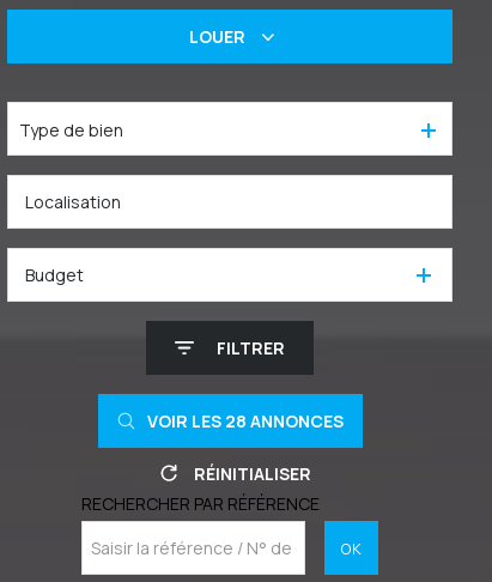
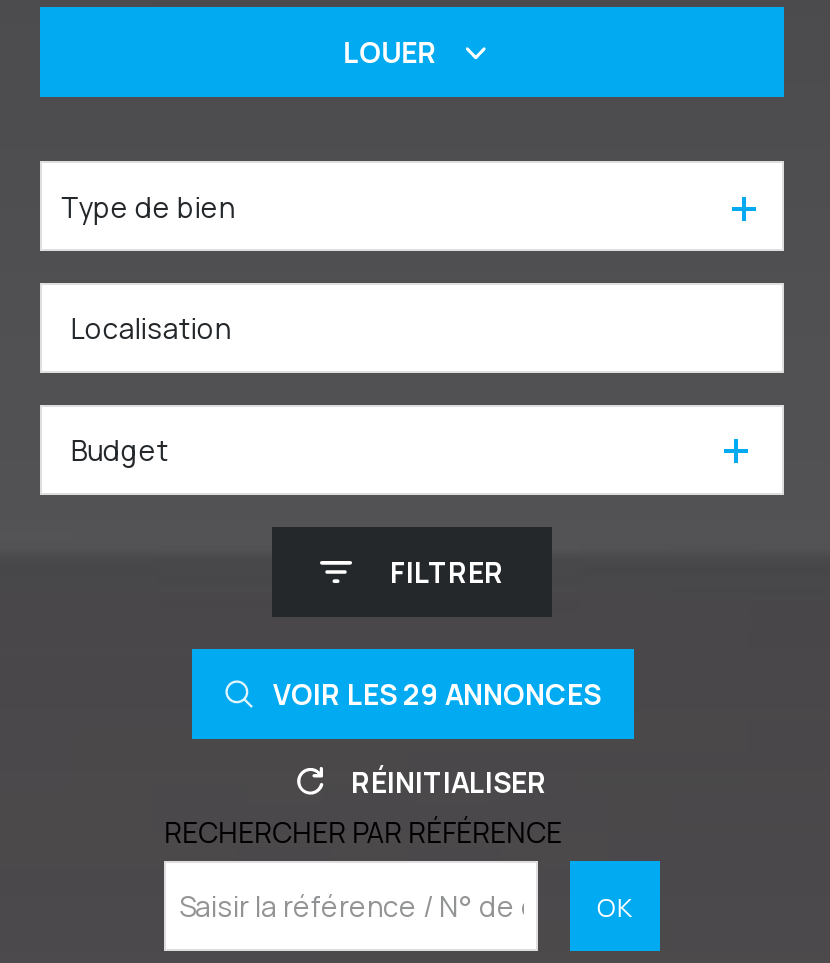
[147,410,343,432] VOIR LES 28 ANNONCES -> [273,675,601,713] VOIR LES 29 ANNONCES

